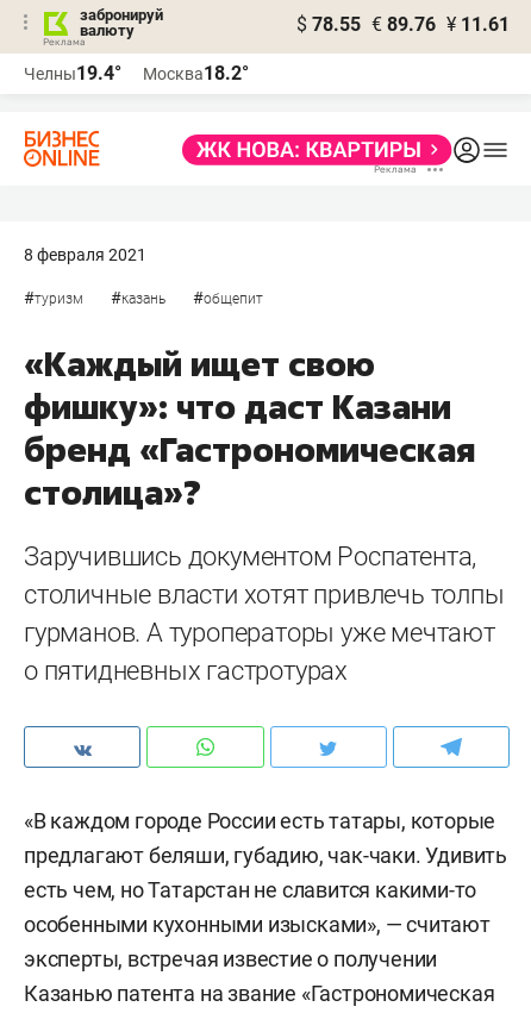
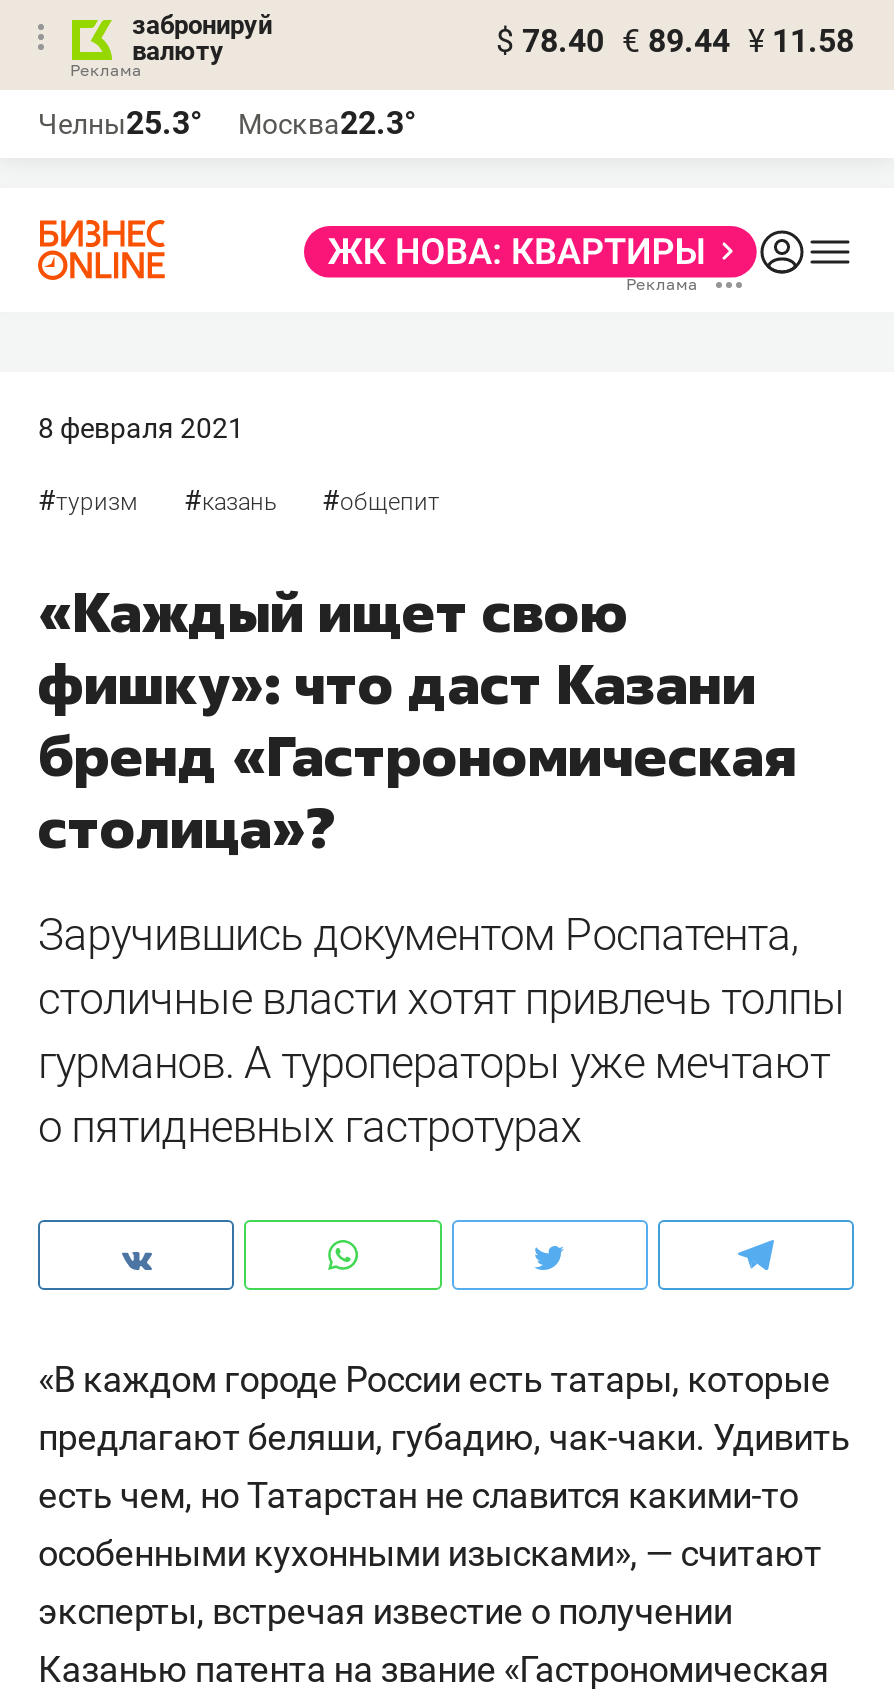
[296,13,510,36] $ 78.55 € 89.76 ¥ 11.61 -> [496,22,854,60] $ 78.40 € 89.44 ¥ 11.58
[24,62,121,85] Челны19.4° -> [38,104,202,142] Челны25.3°
[143,62,249,85] Москва18.2° -> [238,104,416,142] Москва22.3°

